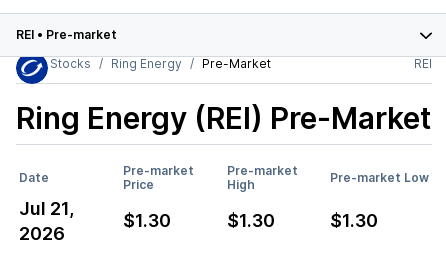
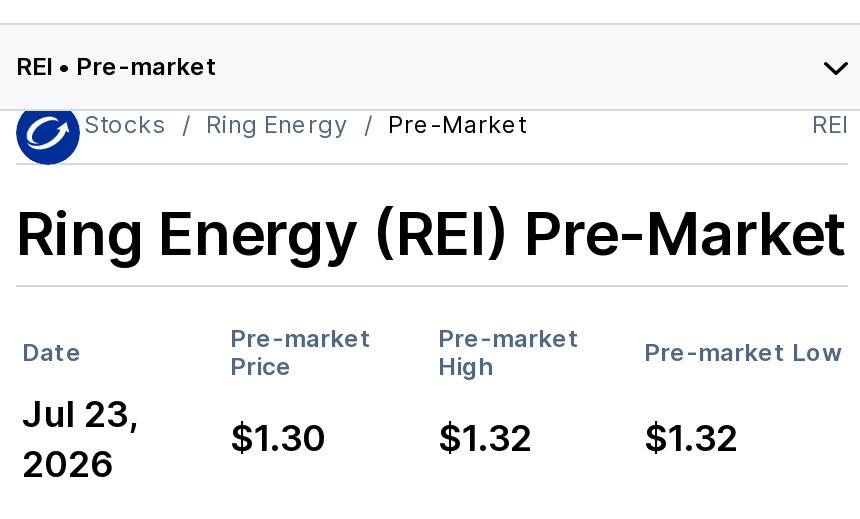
[19,198,74,219] Jul 21, -> [22,394,138,436] Jul 23,
[227,210,275,231] $1.30 -> [438,418,532,460] $1.32
[330,210,378,231] $1.30 -> [644,418,738,460] $1.32

